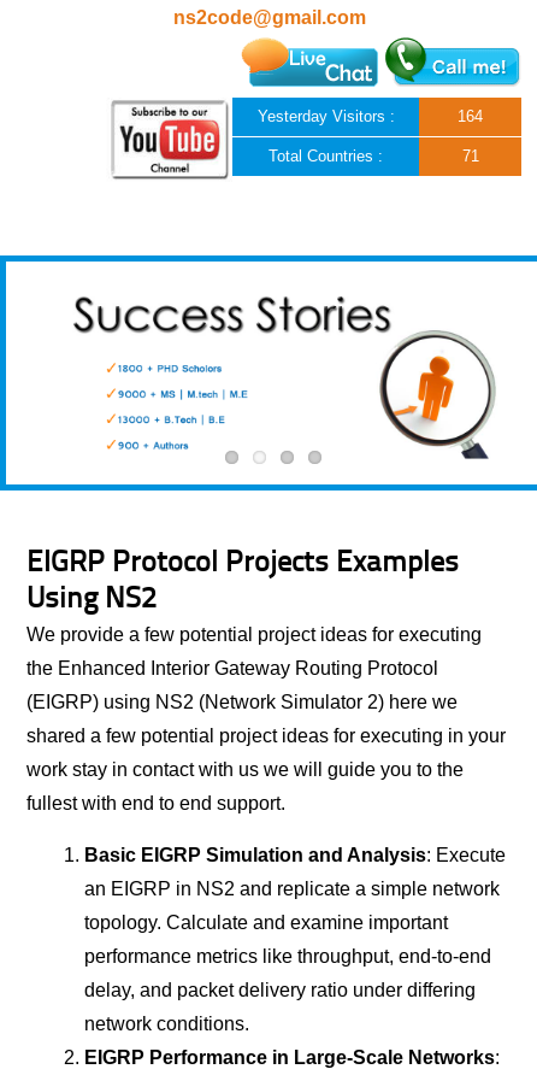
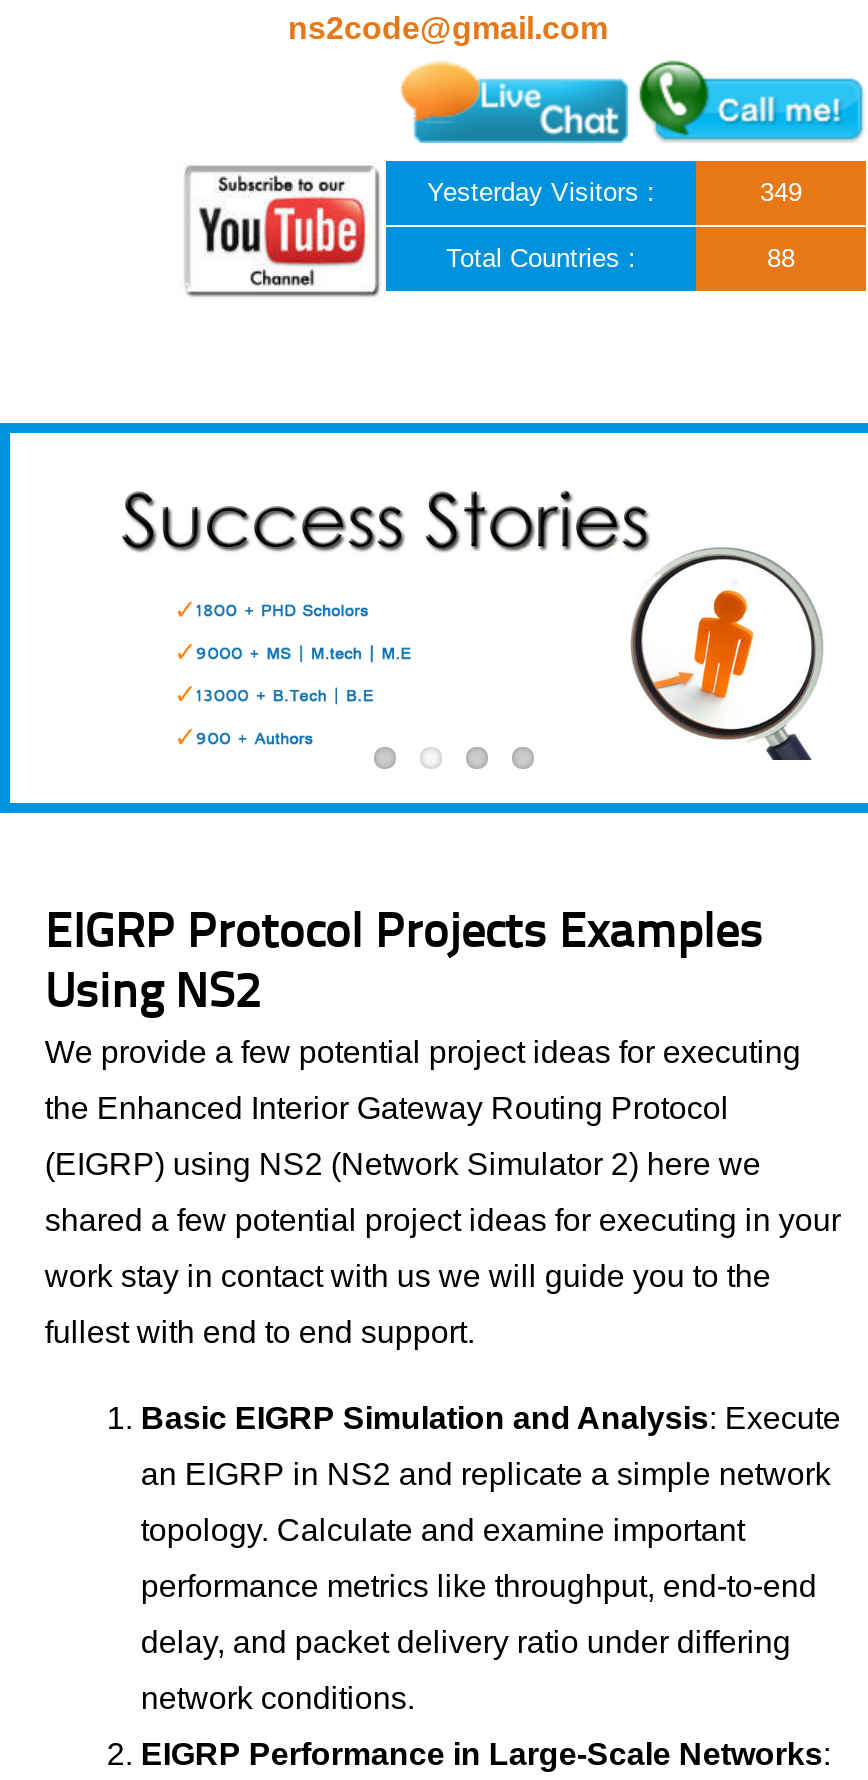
[458,108,483,126] 164 -> [760,178,802,208] 349
[462,148,479,166] 71 -> [767,244,795,274] 88

